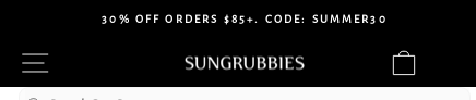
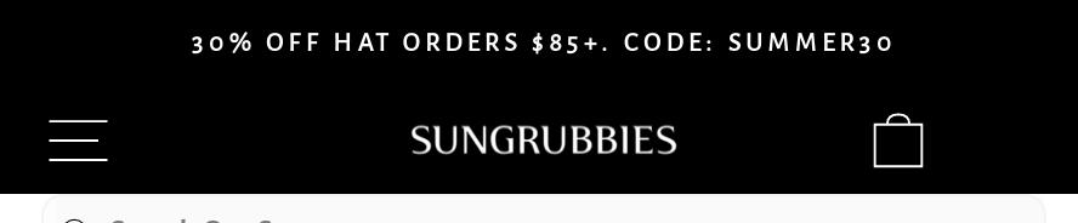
[102,12,387,26] 30% OFF ORDERS $85+. CODE: SUMMER30 -> [192,27,896,58] 30% OFF HAT ORDERS $85+. CODE: SUMMER30

